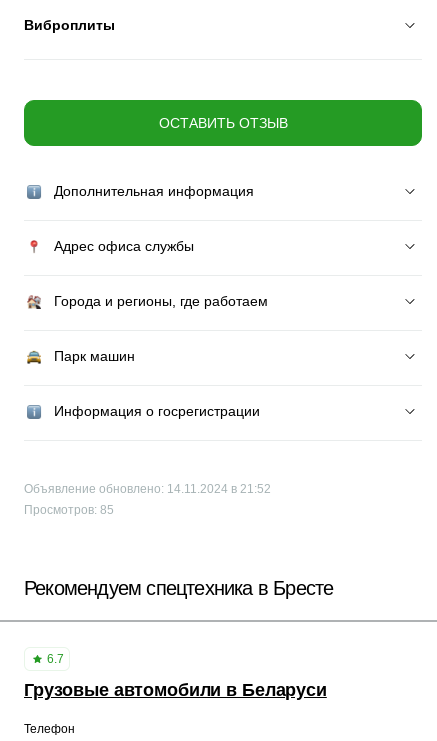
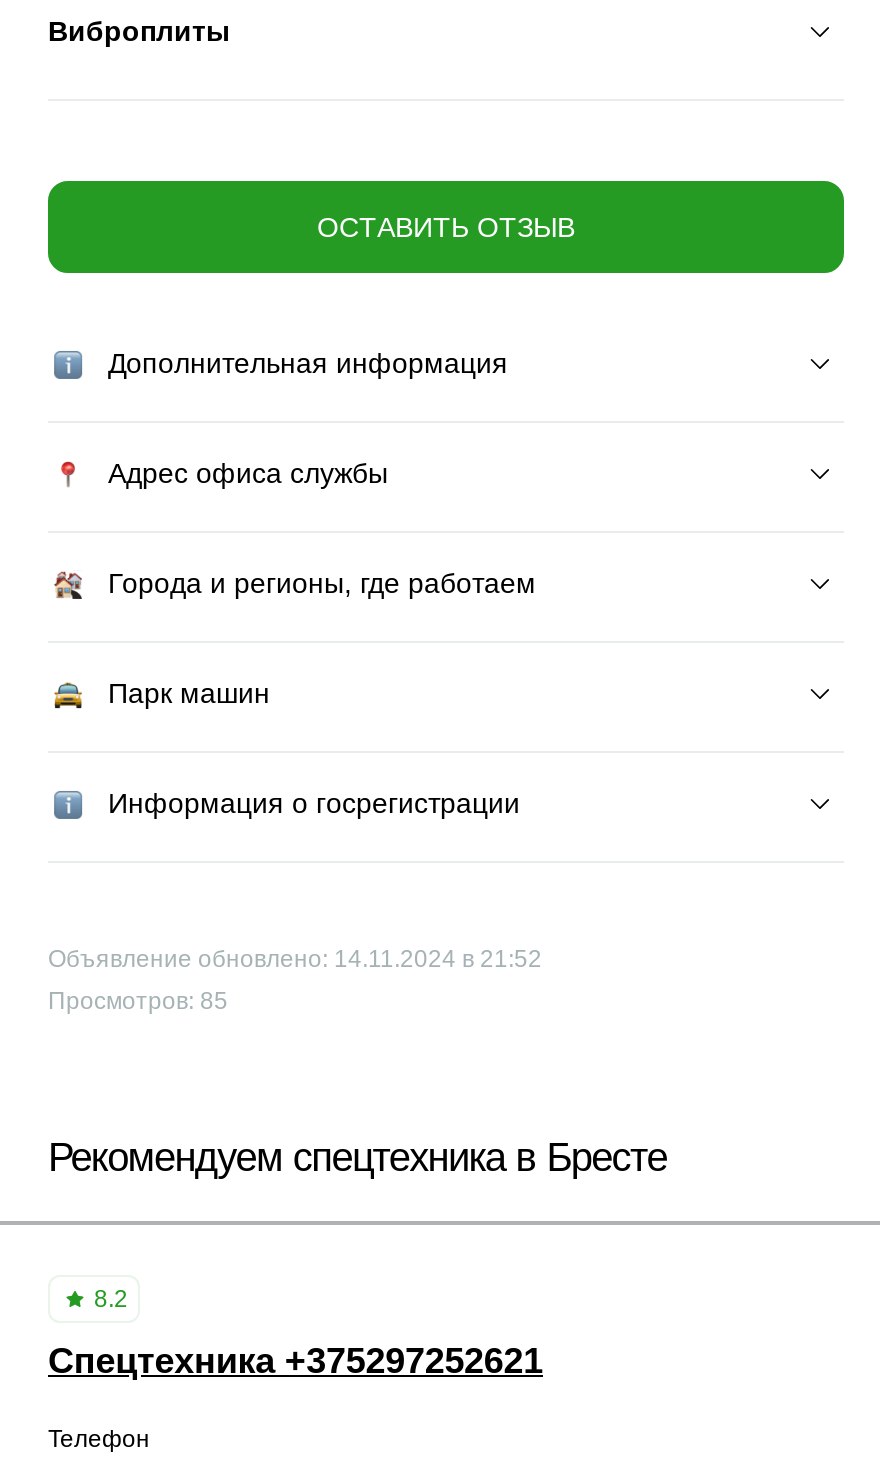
[47,652,64,666] 6.7 -> [94,1285,128,1313] 8.2
[24,680,327,700] Грузовые автомобили в Беларуси -> [48,1341,543,1381] Спецтехника +375297252621

